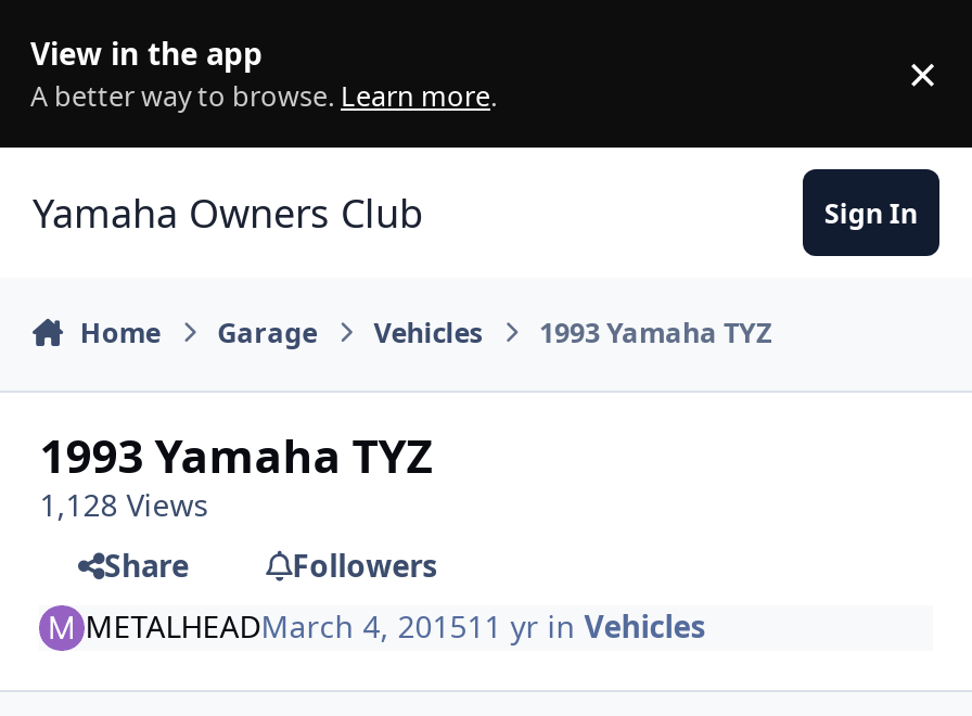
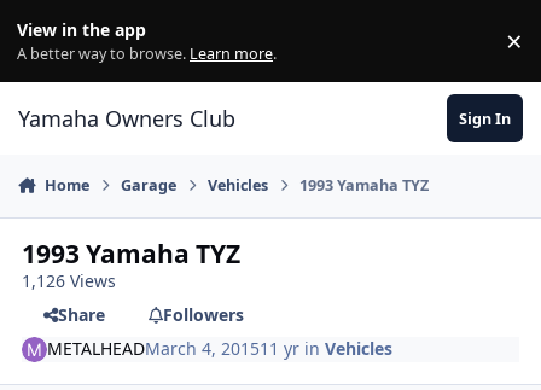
[39,484,209,525] 1,128 Views -> [22,269,116,292] 1,126 Views

